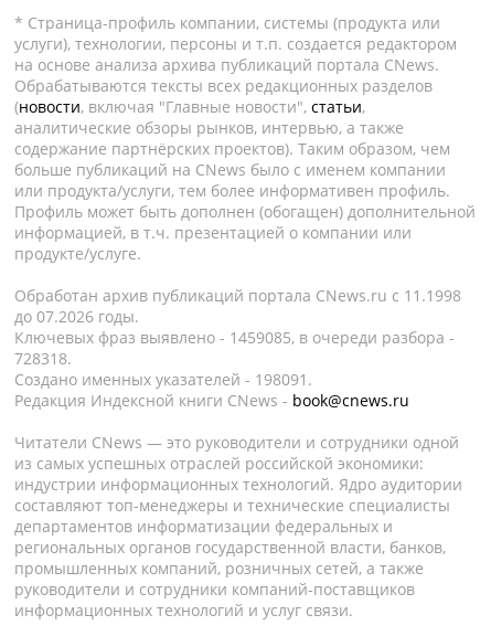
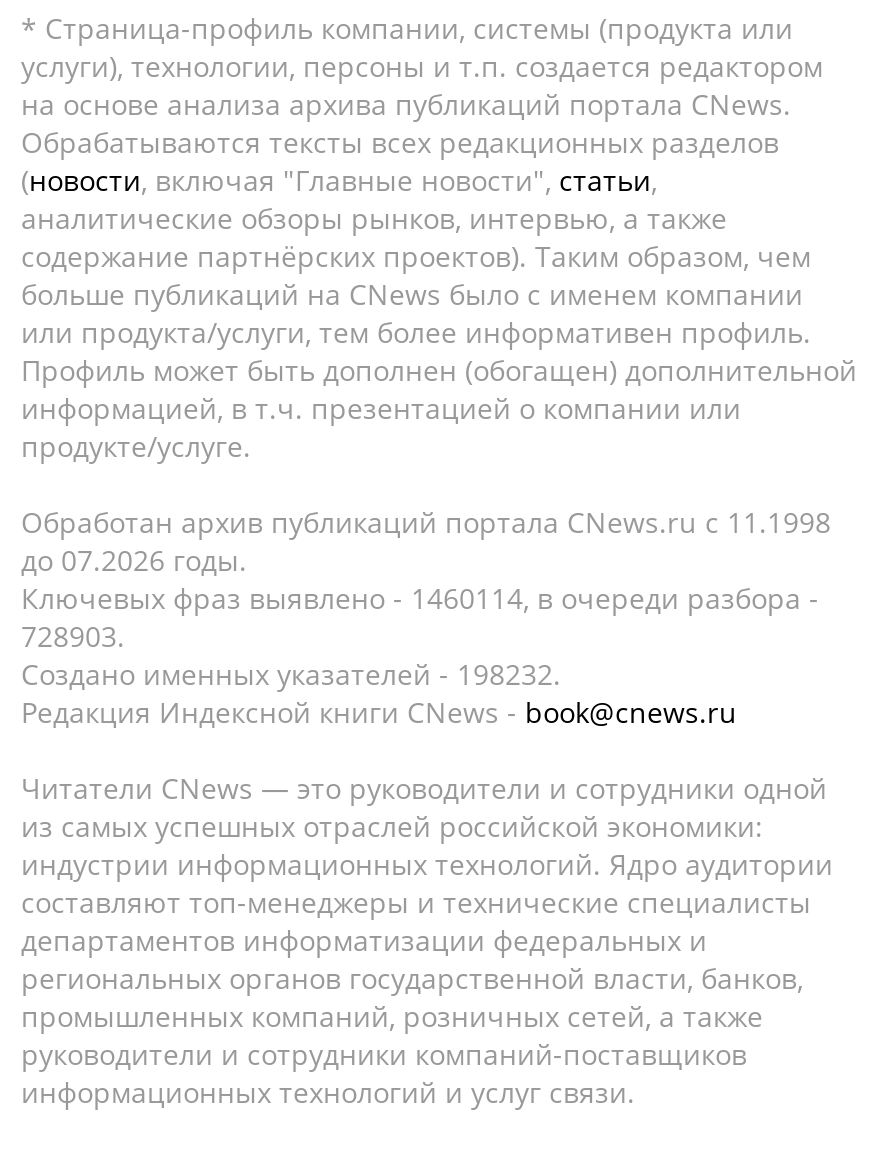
[14,327,455,348] Ключевых фраз выявлено - 1459085, в очереди разбора - -> [21,579,819,617] Ключевых фраз выявлено - 1460114, в очереди разбора -
[14,348,72,369] 728318. -> [21,617,125,655] 728903.
[14,369,312,390] Создано именных указателей - 198091. -> [21,655,561,693] Создано именных указателей - 198232.

